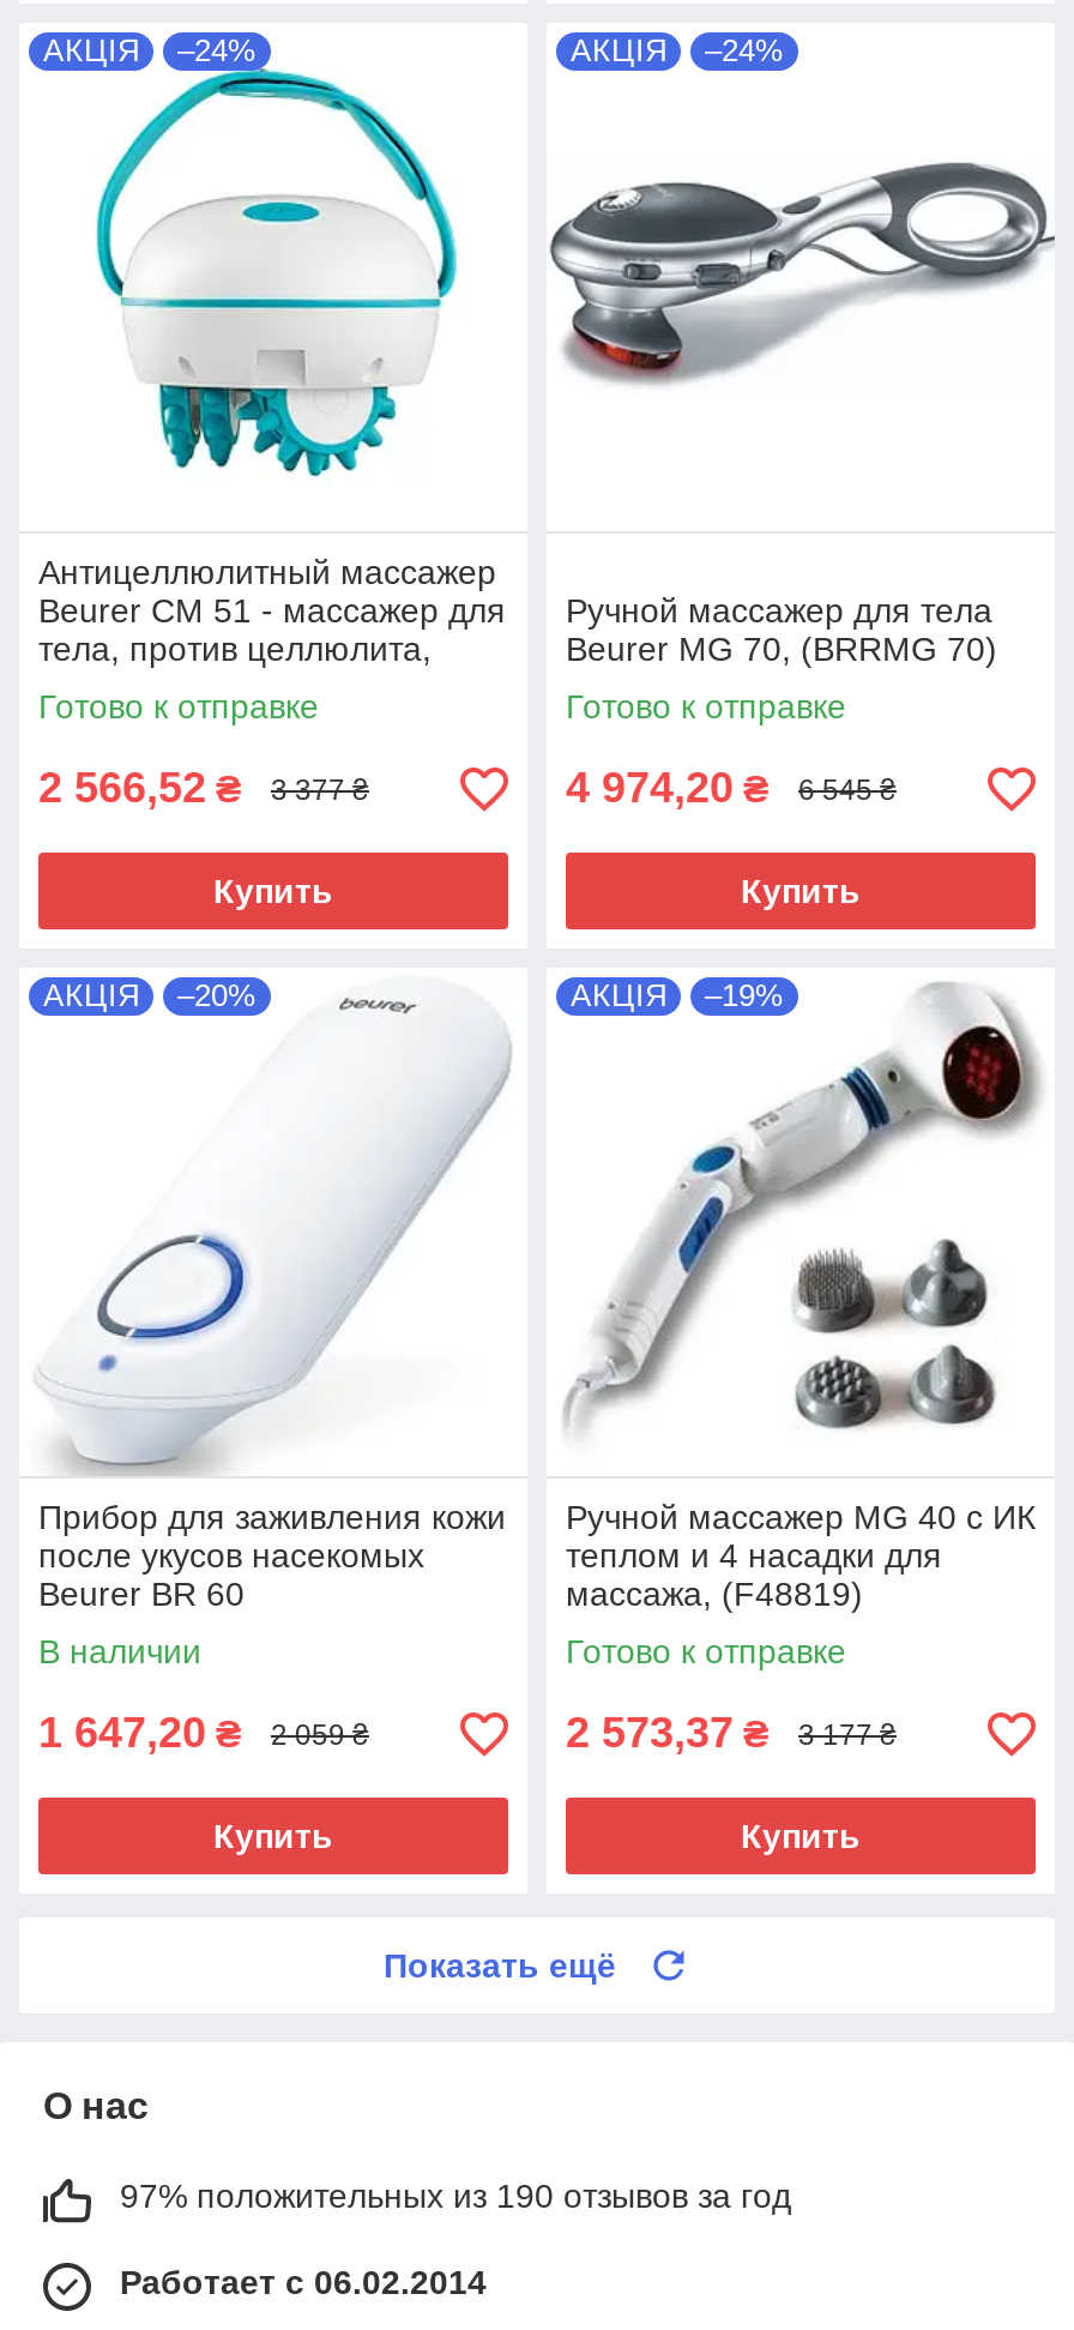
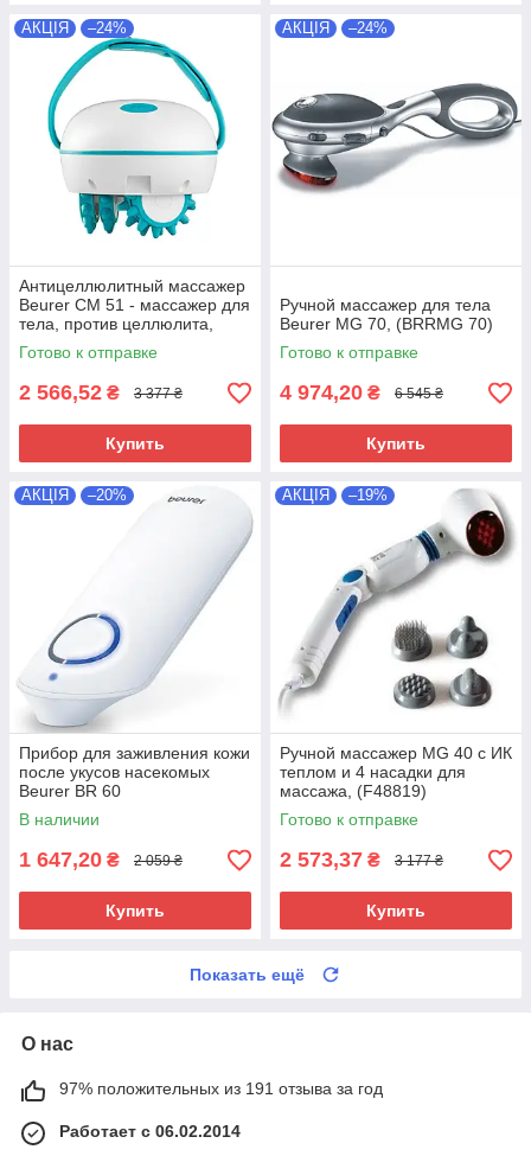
[120,2177,791,2215] 97% положительных из 190 отзывов за год -> [59,1079,383,1098] 97% положительных из 191 отзыва за год

